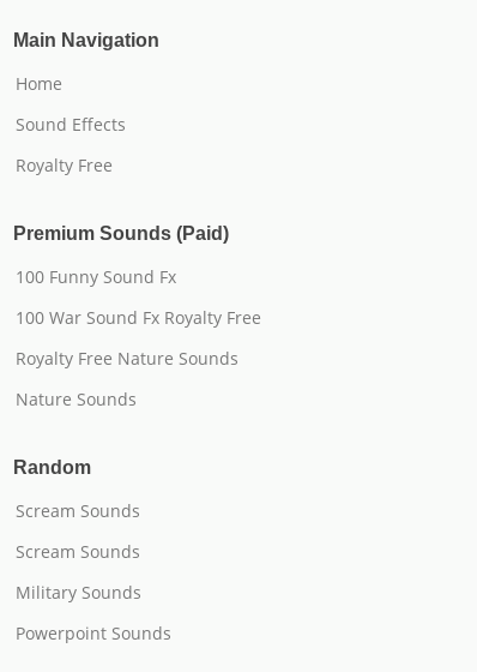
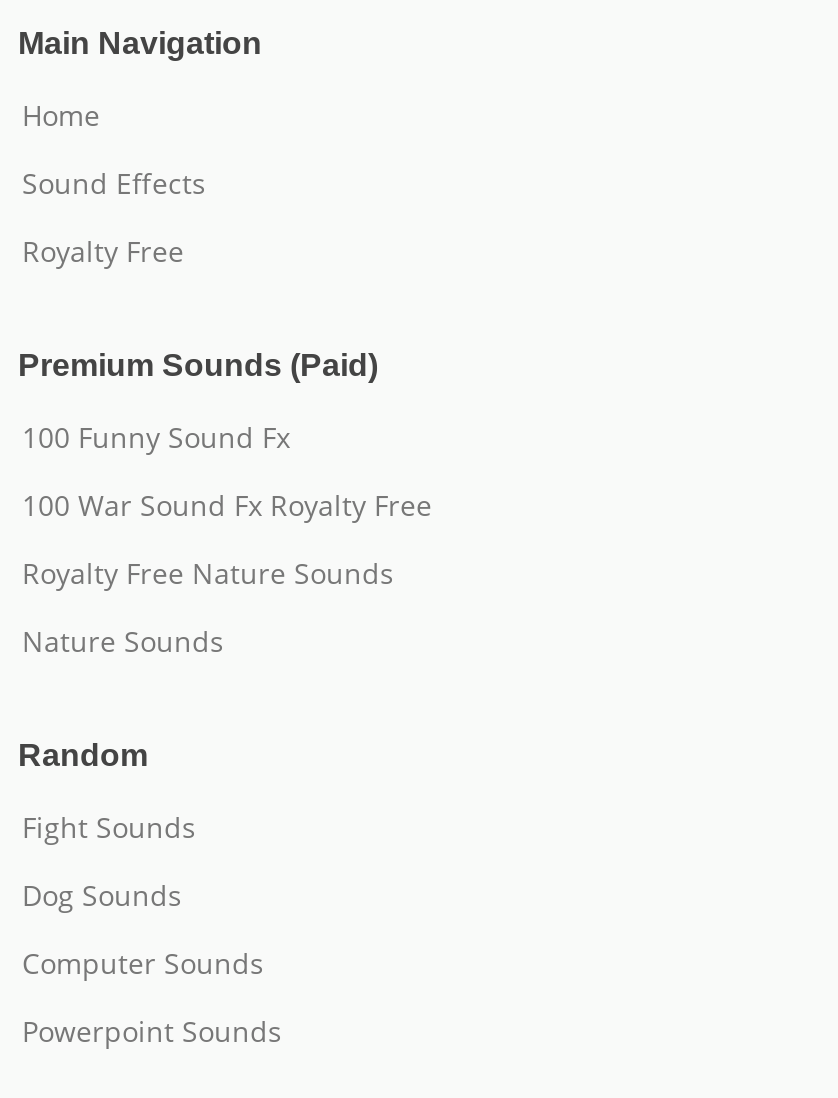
[16,499,140,522] Scream Sounds -> [22,808,196,846] Fight Sounds
[16,540,140,563] Scream Sounds -> [22,876,182,914] Dog Sounds
[16,581,141,604] Military Sounds -> [22,944,264,982] Computer Sounds

